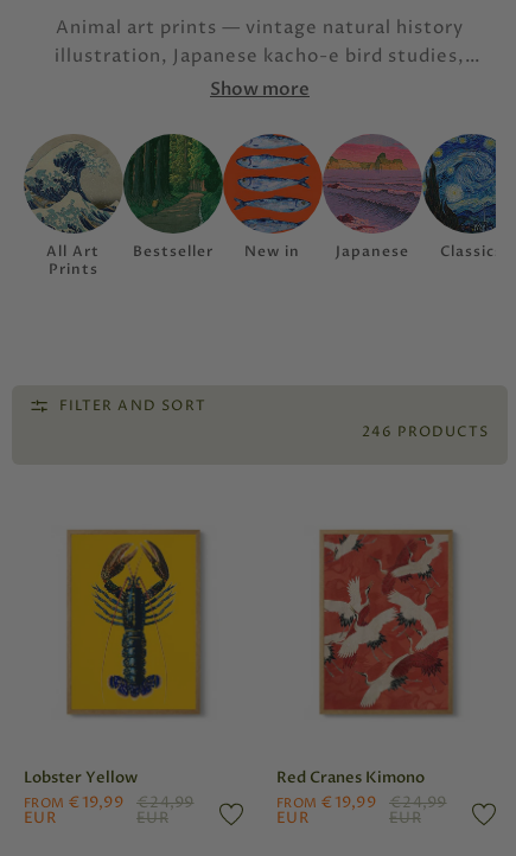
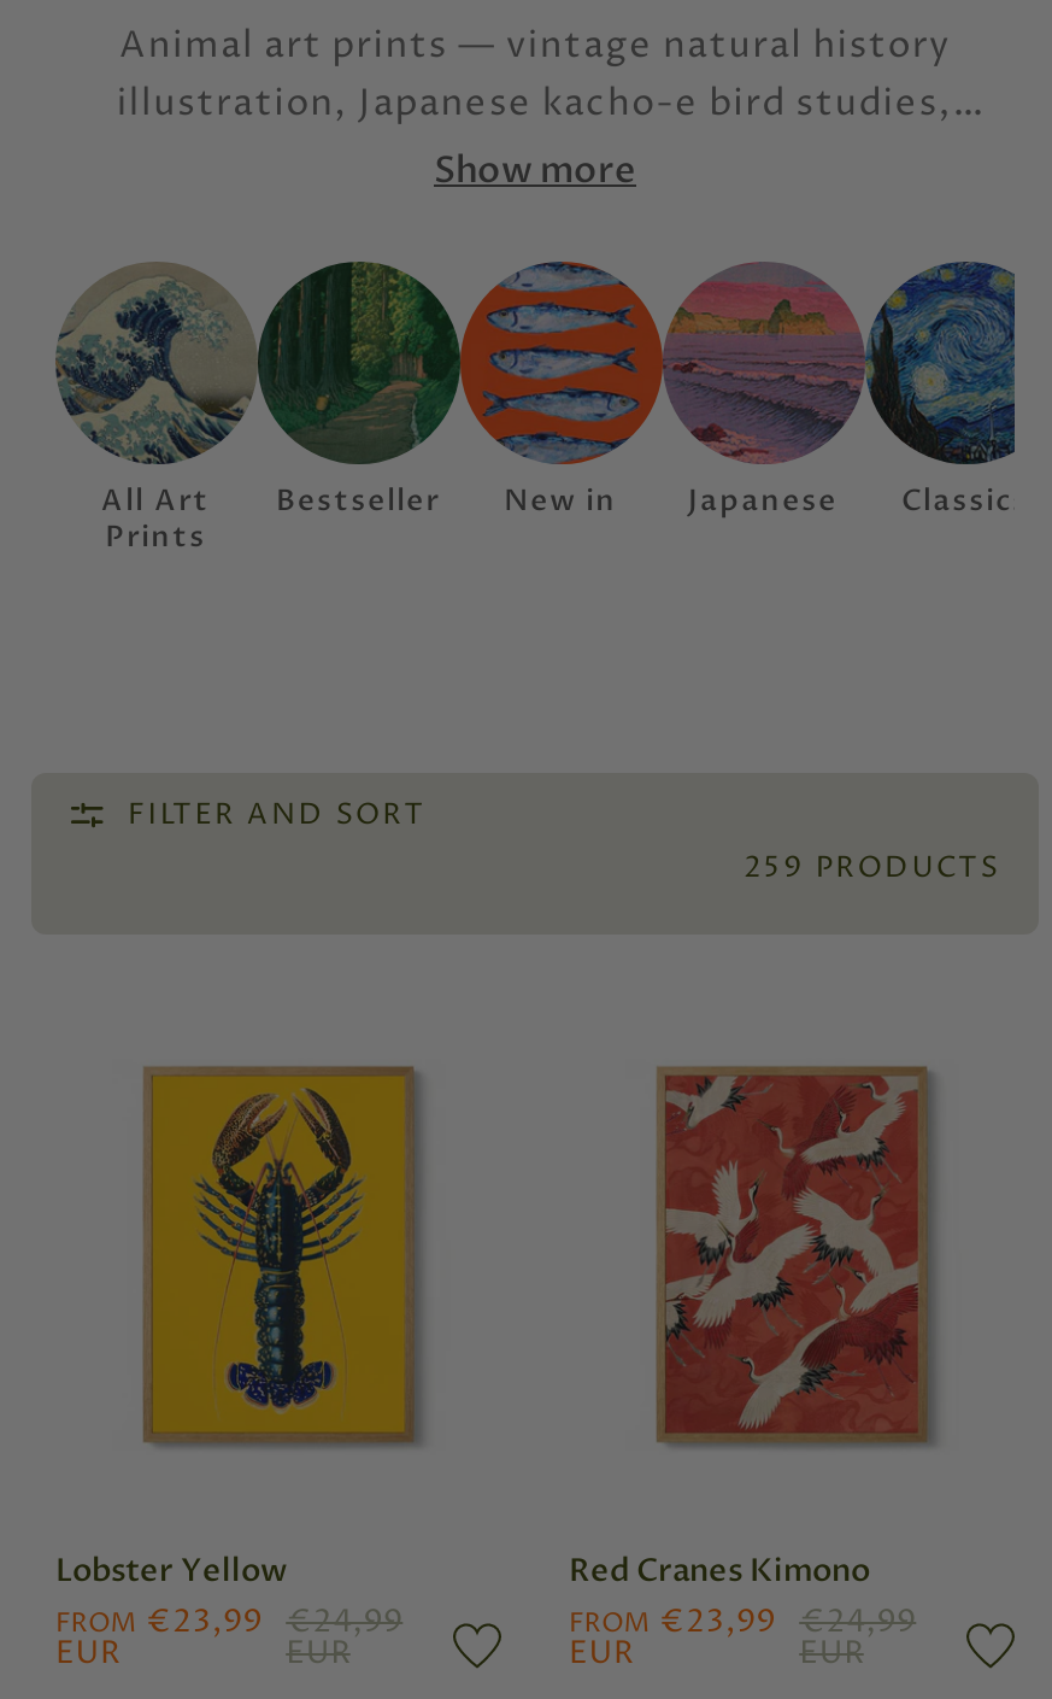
[361,422,489,443] 246 PRODUCTS -> [744,848,1000,889] 259 PRODUCTS
[24,792,123,814] FROM €19,99 -> [55,1601,262,1644] FROM €23,99
[276,792,376,814] FROM €19,99 -> [569,1601,776,1644] FROM €23,99

